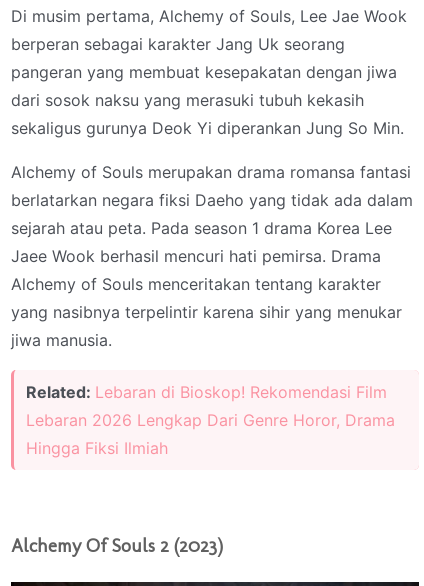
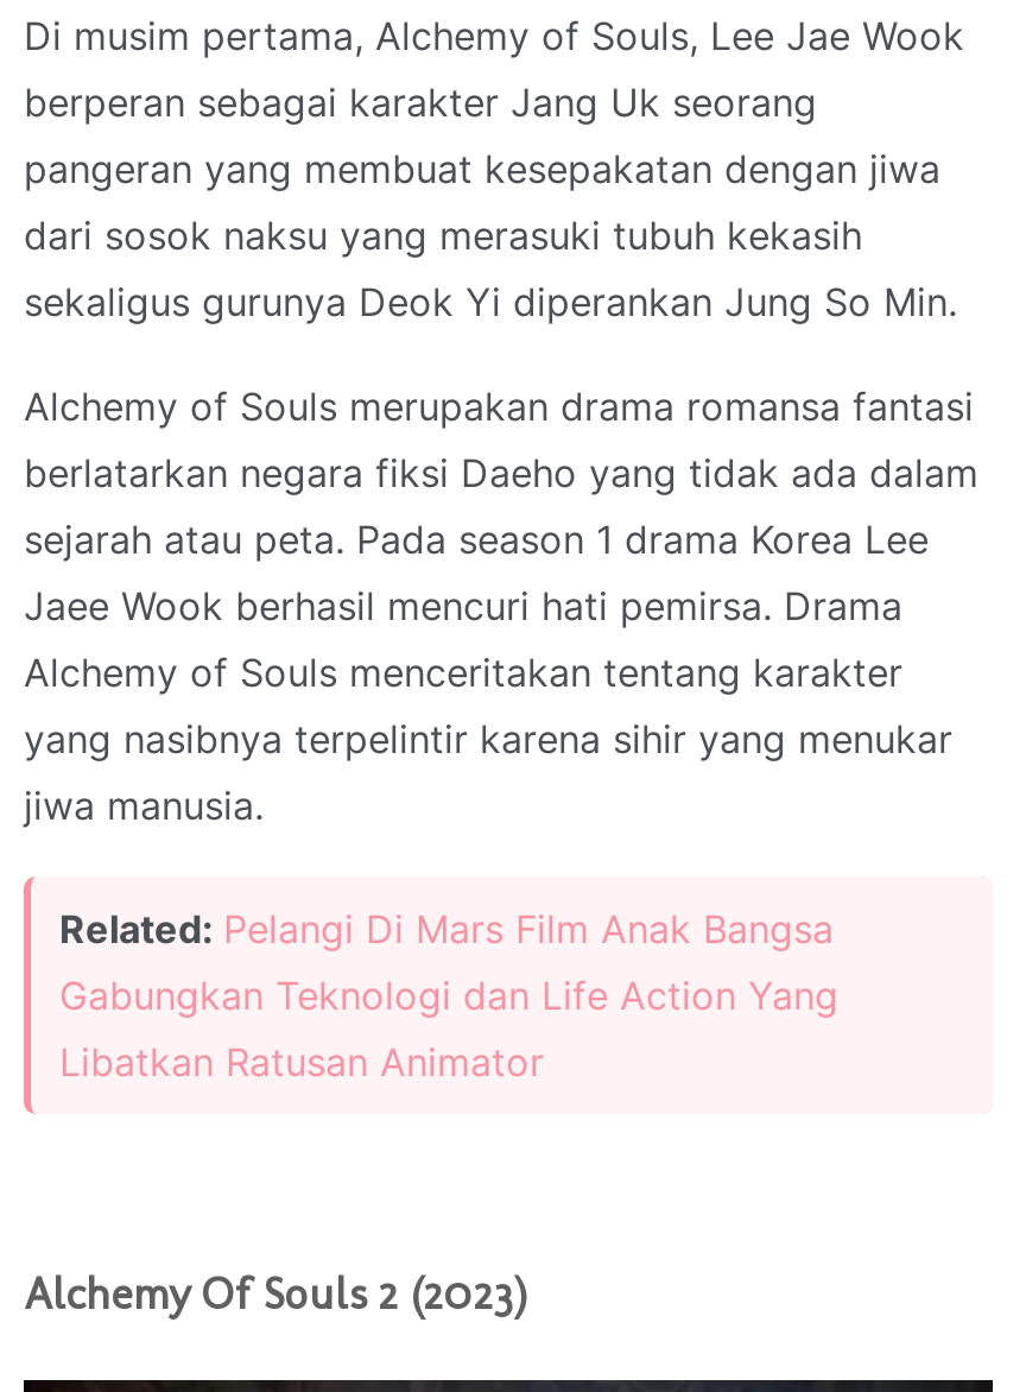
[26,381,395,457] Related: Lebaran di Bioskop! Rekomendasi Film | Lebaran 2026 Lengkap Dari Genre Horor, Drama | Hingga Fiksi Ilmiah -> [59,906,838,1087] Related: Pelangi Di Mars Film Anak Bangsa | Gabungkan Teknologi dan Life Action Yang | Libatkan Ratusan Animator

